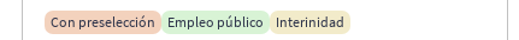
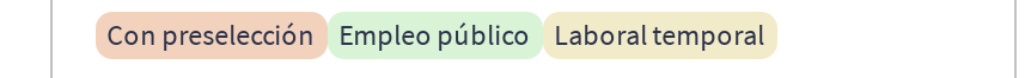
[275,13,344,30] Interinidad -> [554,16,765,52] Laboral temporal

